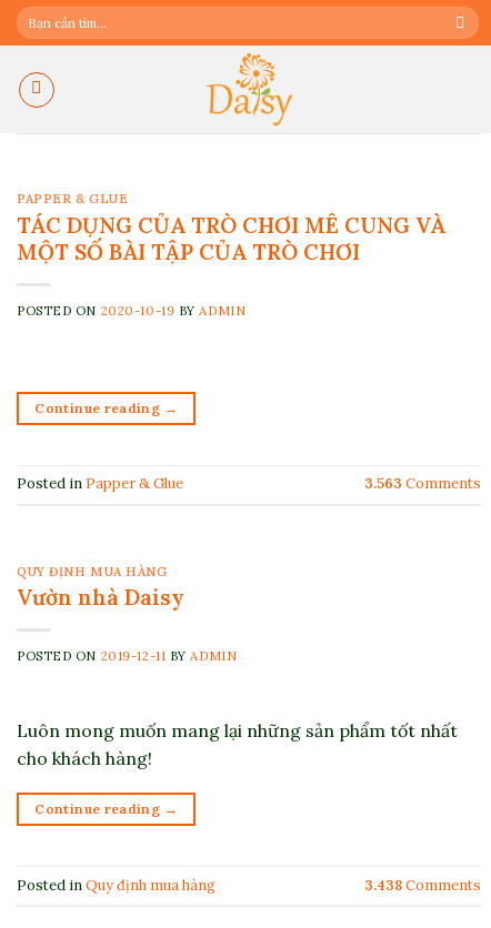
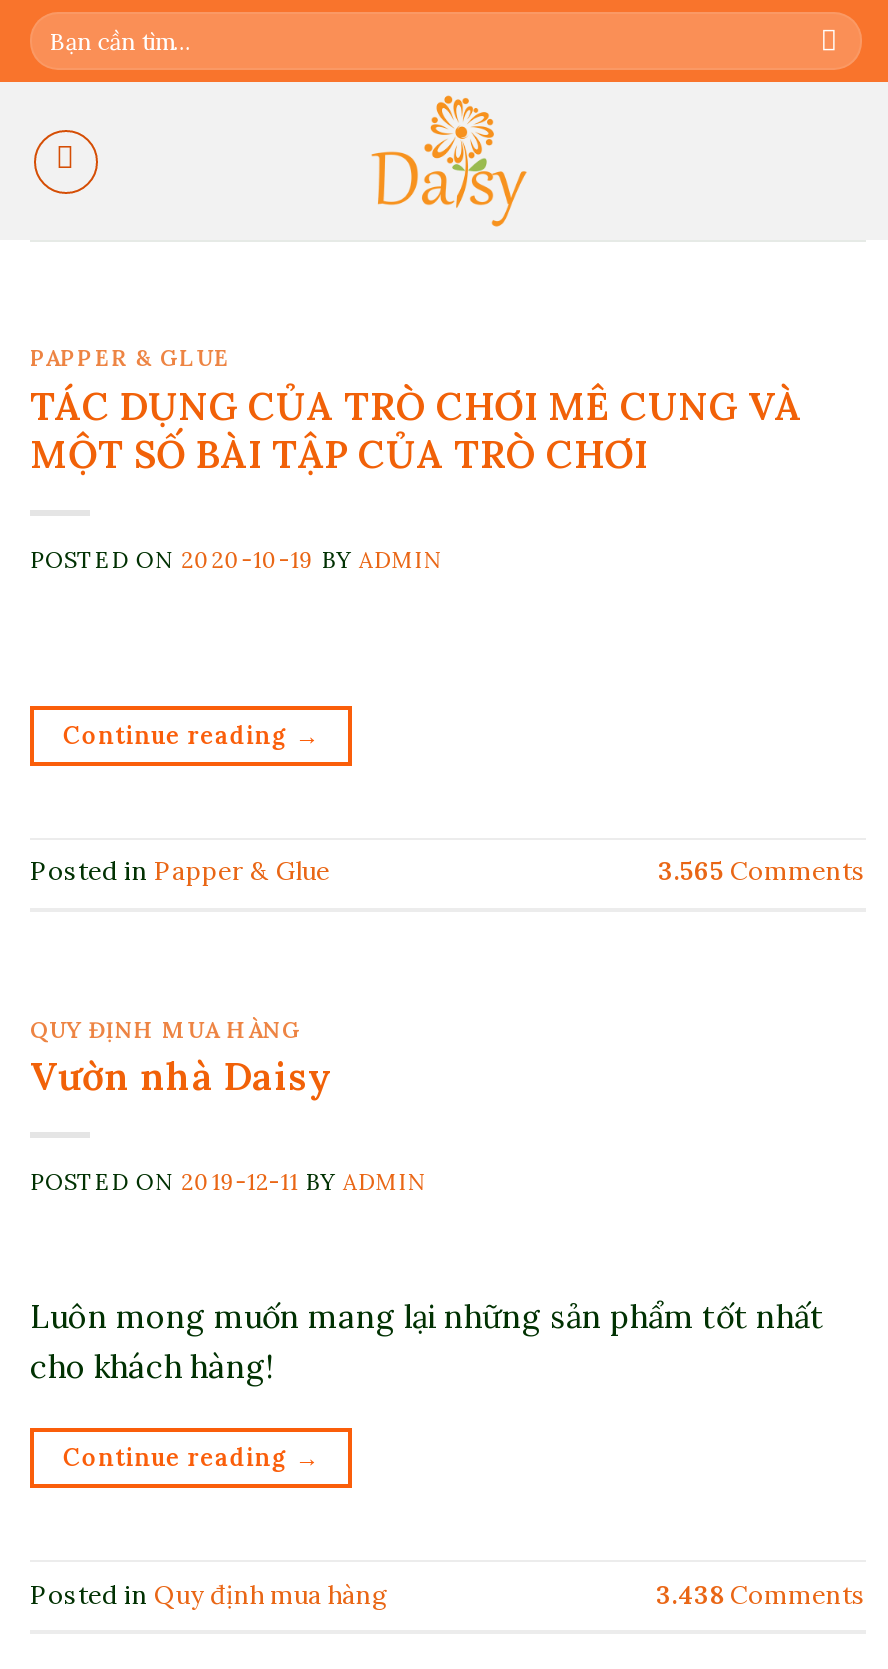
[364,474,481,493] 3.563 Comments -> [658,854,866,888] 3.565 Comments

